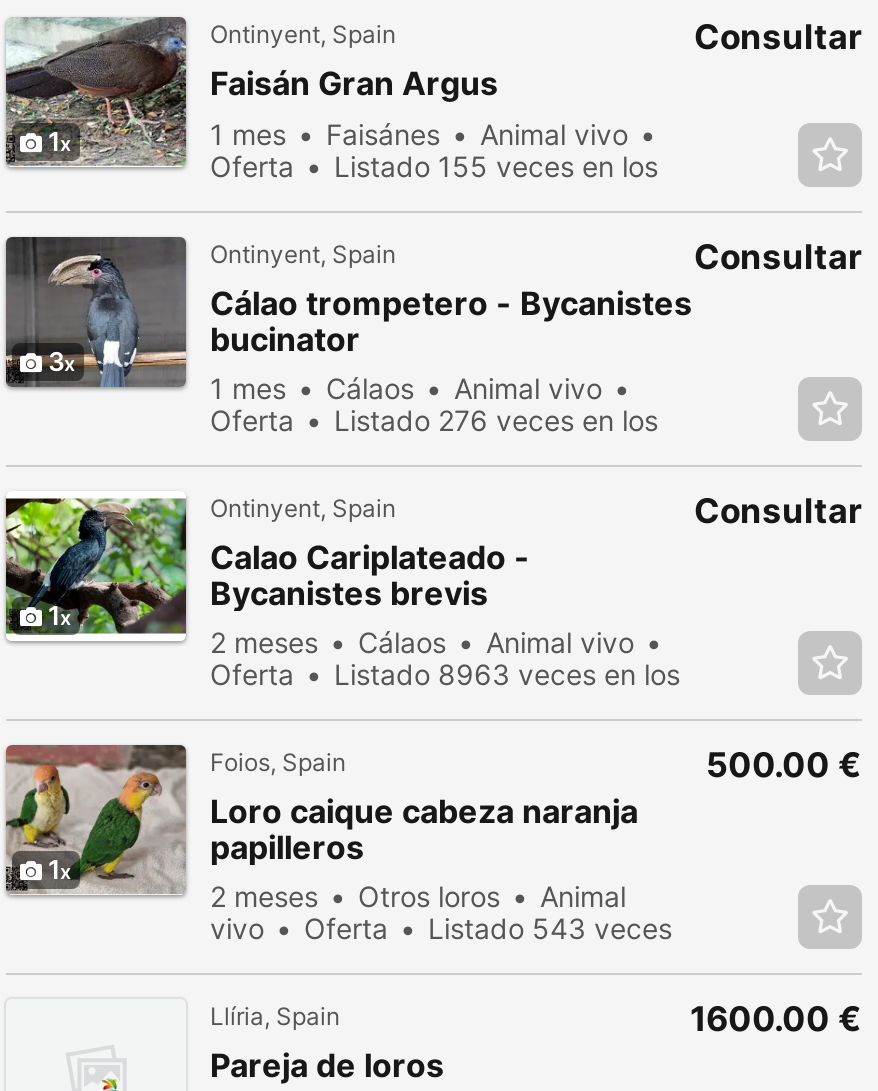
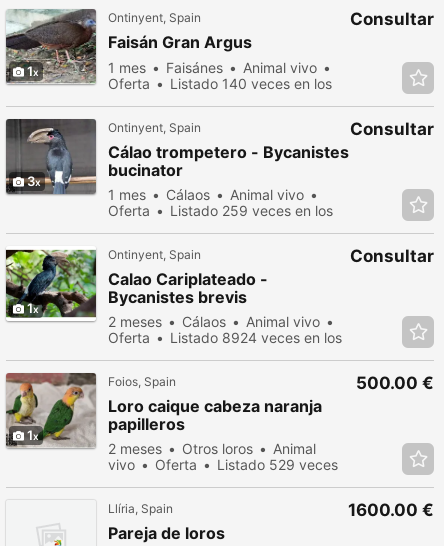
[334,148,658,182] Listado 155 veces en los -> [170,74,332,91] Listado 140 veces en los
[334,402,658,436] Listado 276 veces en los -> [170,201,333,218] Listado 259 veces en los
[334,656,680,690] Listado 8963 veces en los -> [170,328,342,345] Listado 8924 veces en los
[428,910,672,944] Listado 543 veces -> [217,455,338,472] Listado 529 veces

